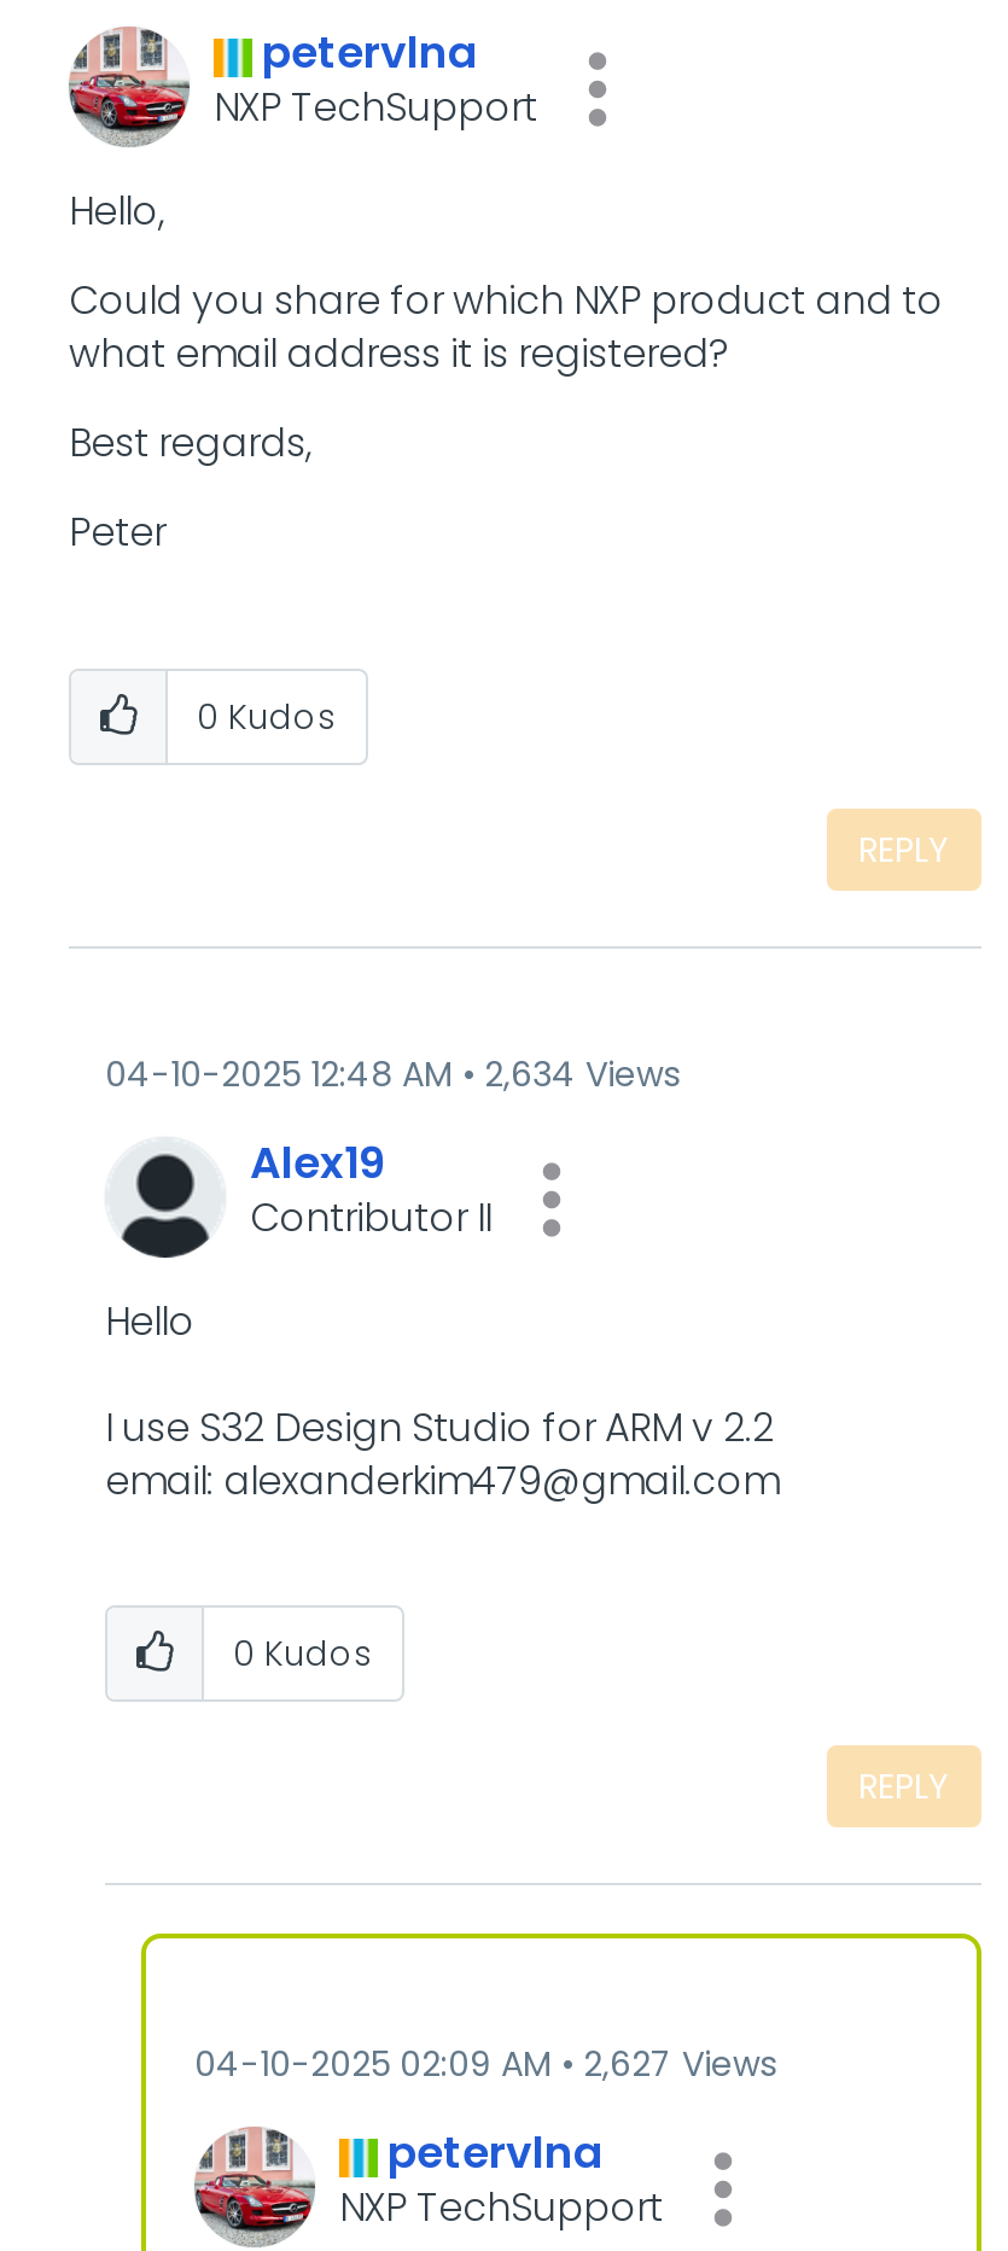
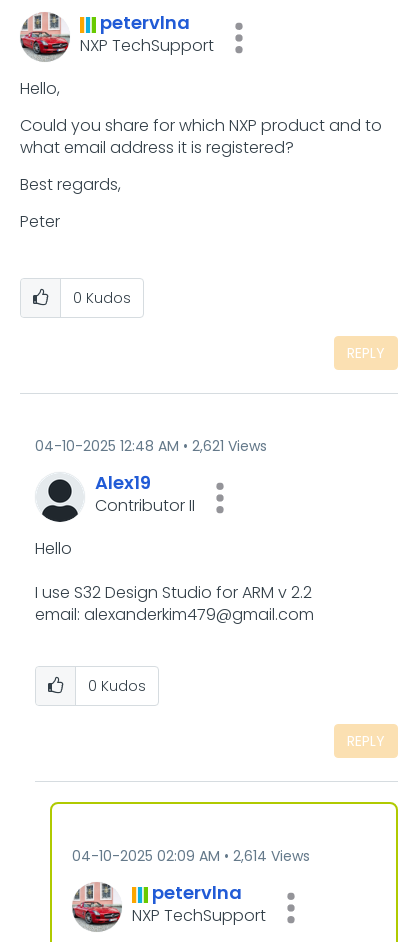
[105,1050,680,1098] 04-10-2025 12:48 AM 2,634 Views -> [35,436,267,456] 04-10-2025 12:48 AM 2,621 Views
[194,2040,776,2088] 04-10-2025 02:09 AM 2,627 Views -> [72,846,310,866] 04-10-2025 02:09 AM 2,614 Views

